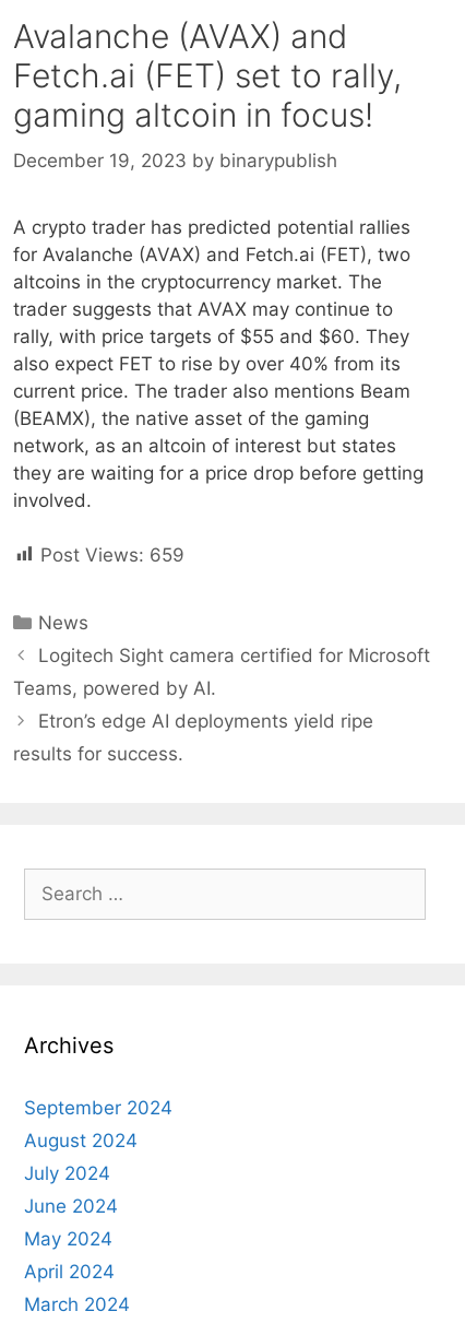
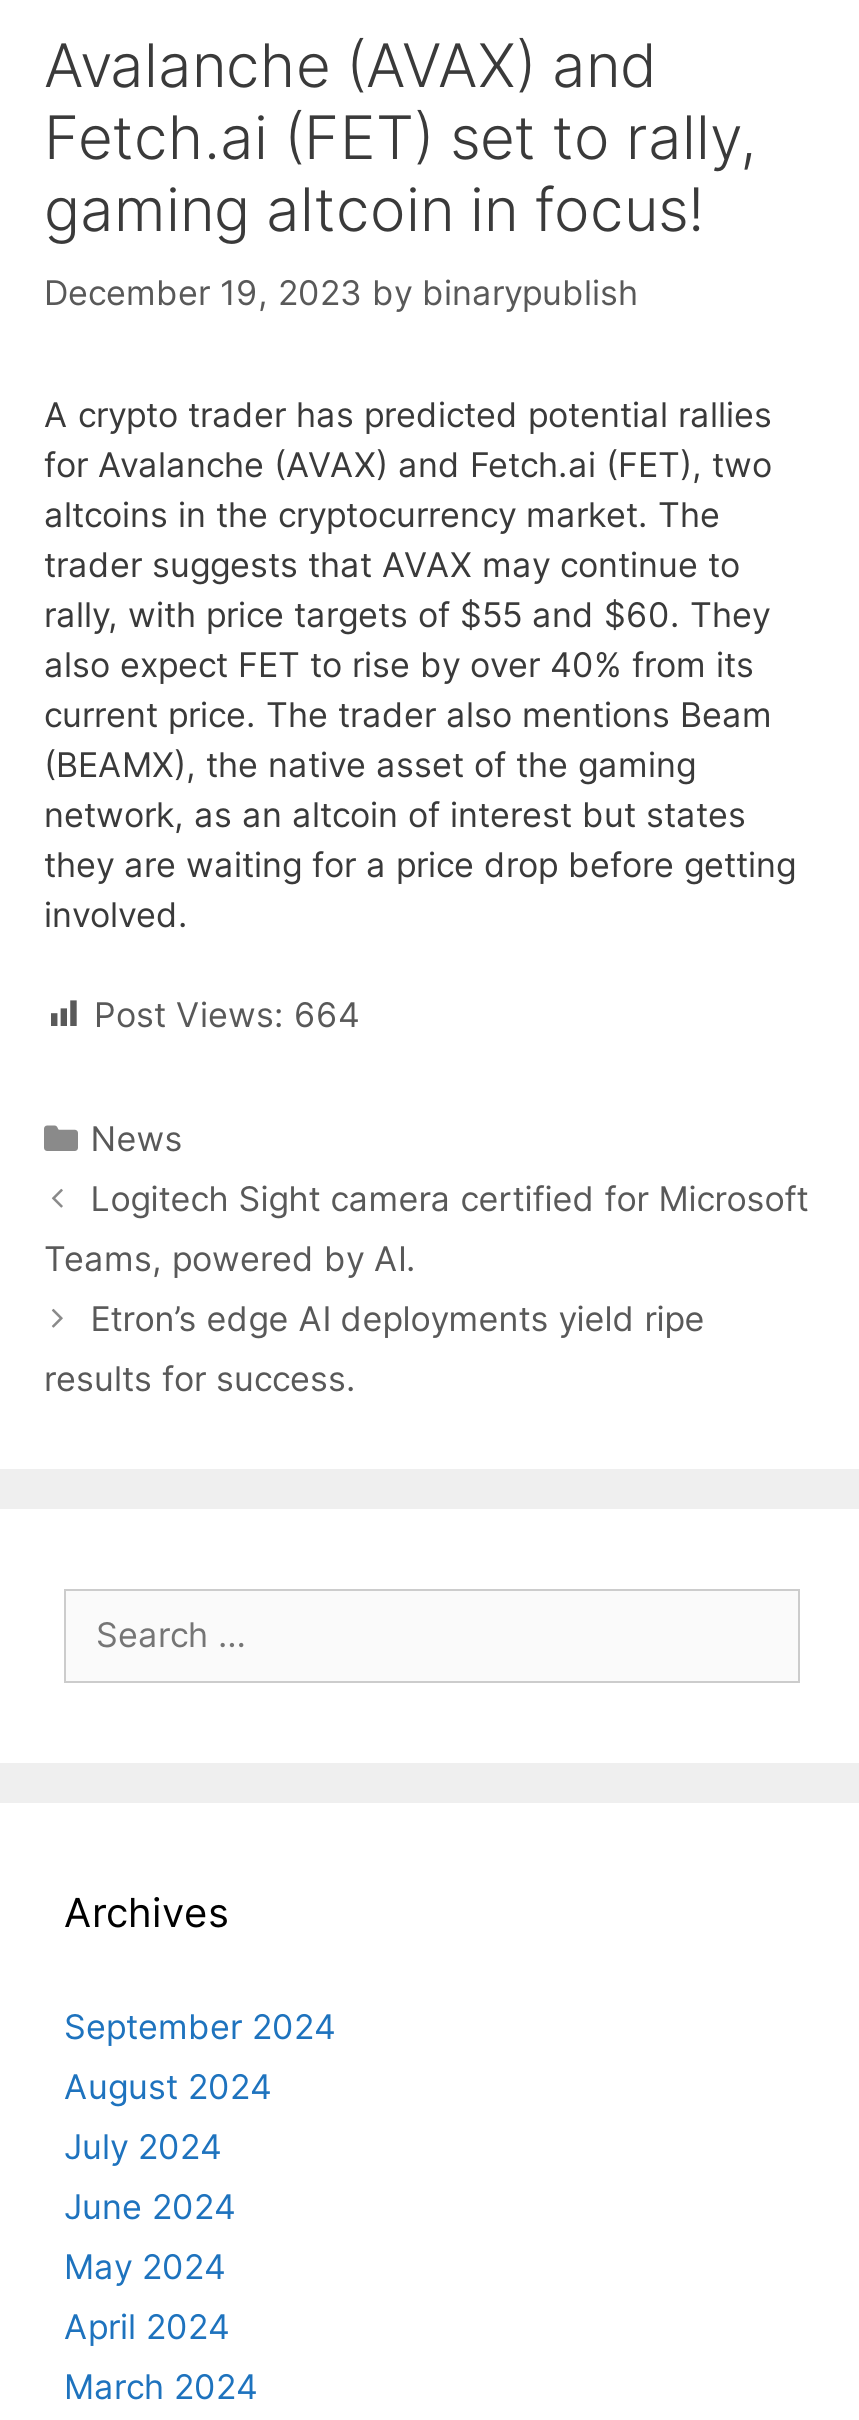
[40,544,184,566] Post Views: 659 -> [94,995,360,1035] Post Views: 664

